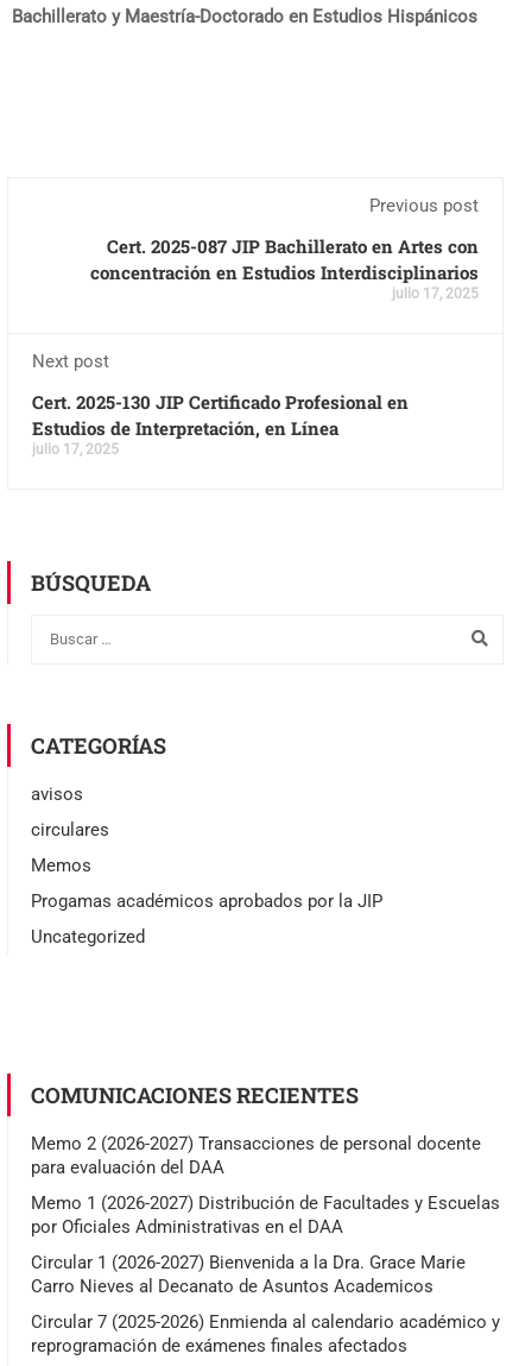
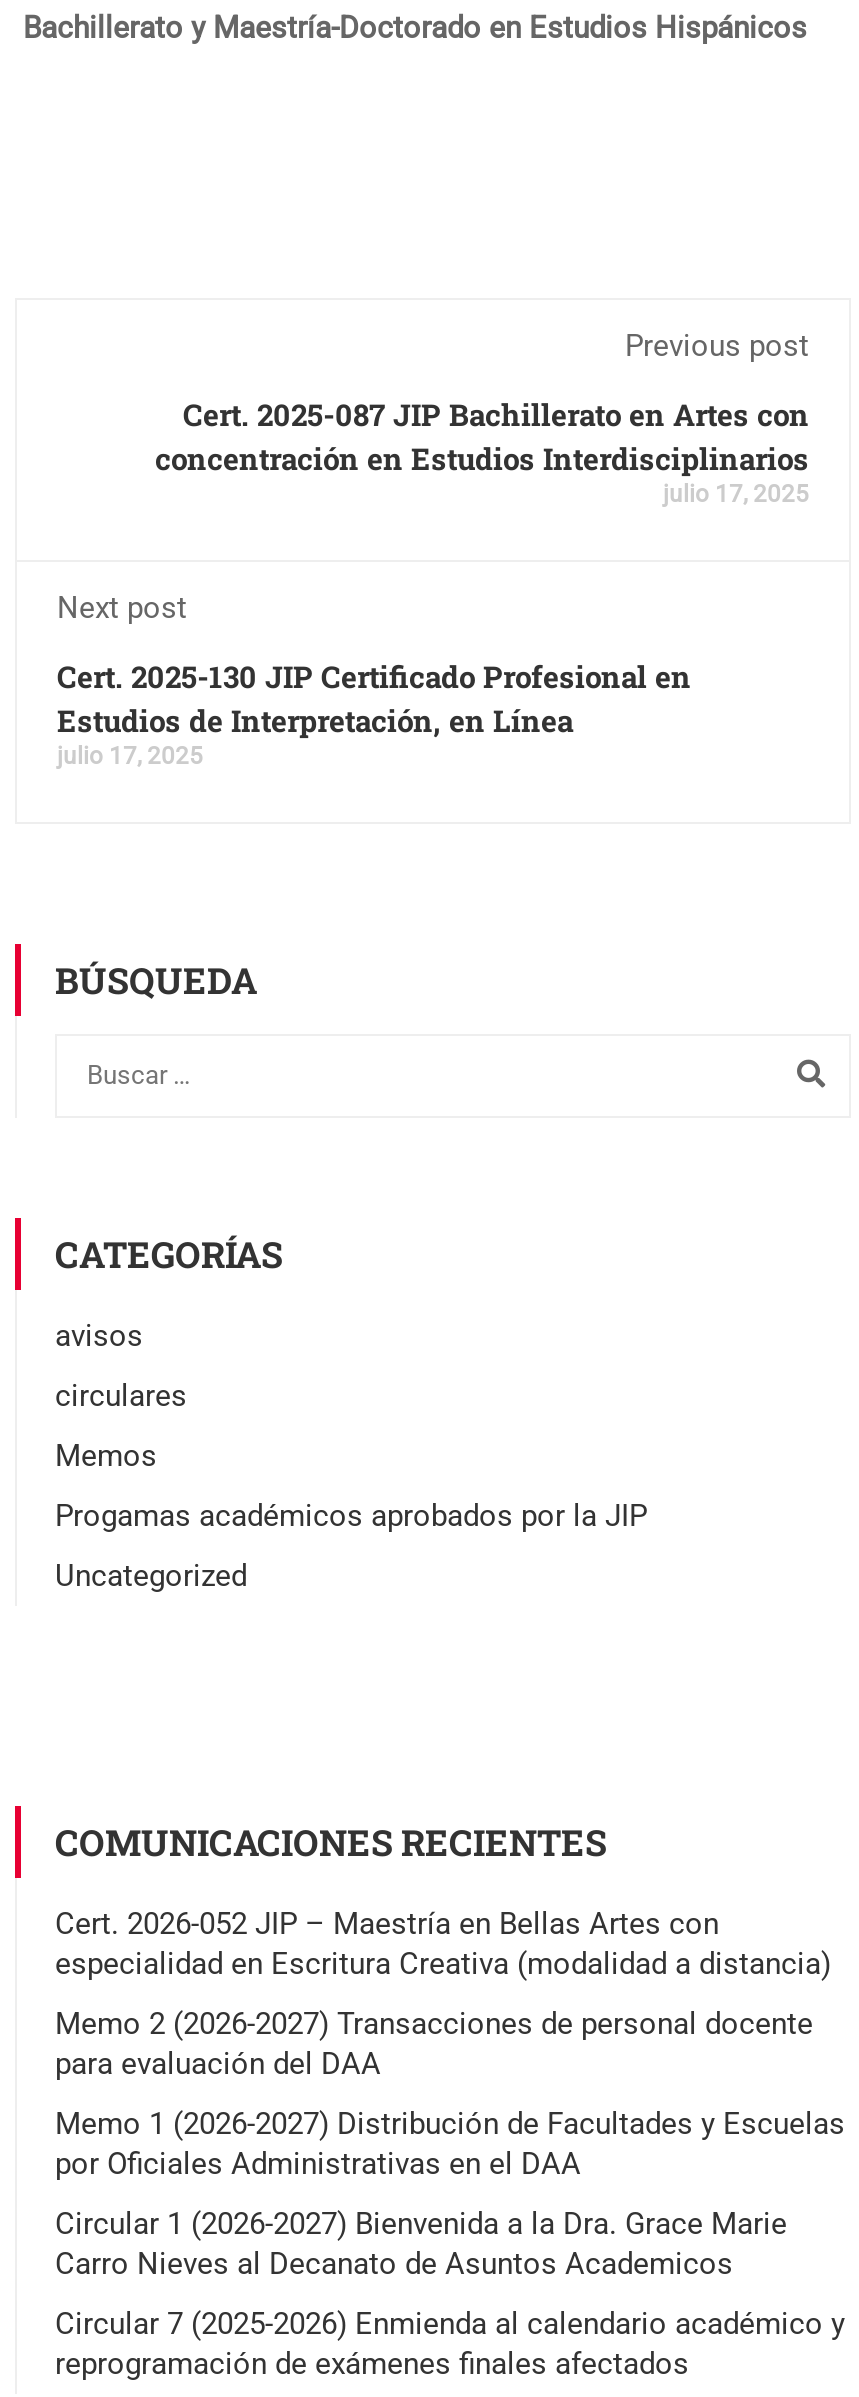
none -> [55,1905,831,1981] Cert. 2026-052 JIP – Maestría en Bellas Artes con | especialidad en Escritura Creativa (modalidad a distancia)

